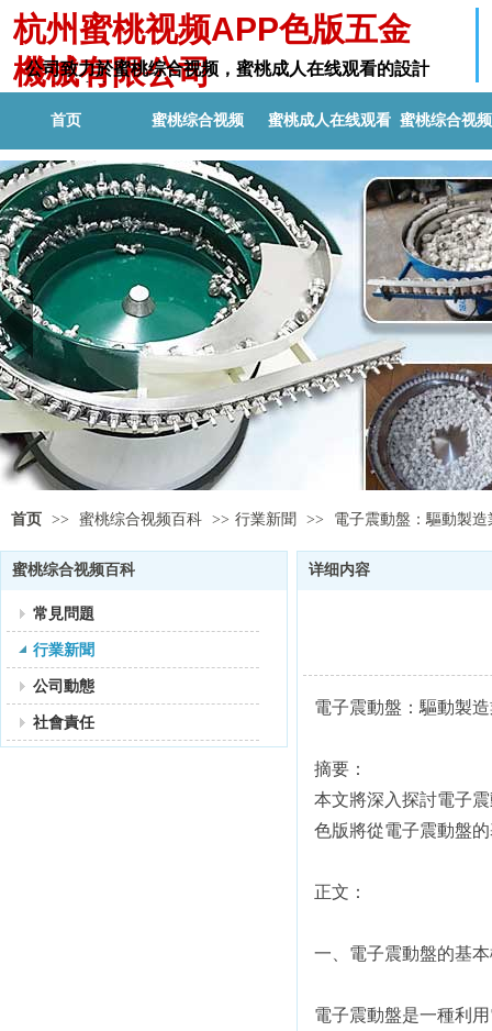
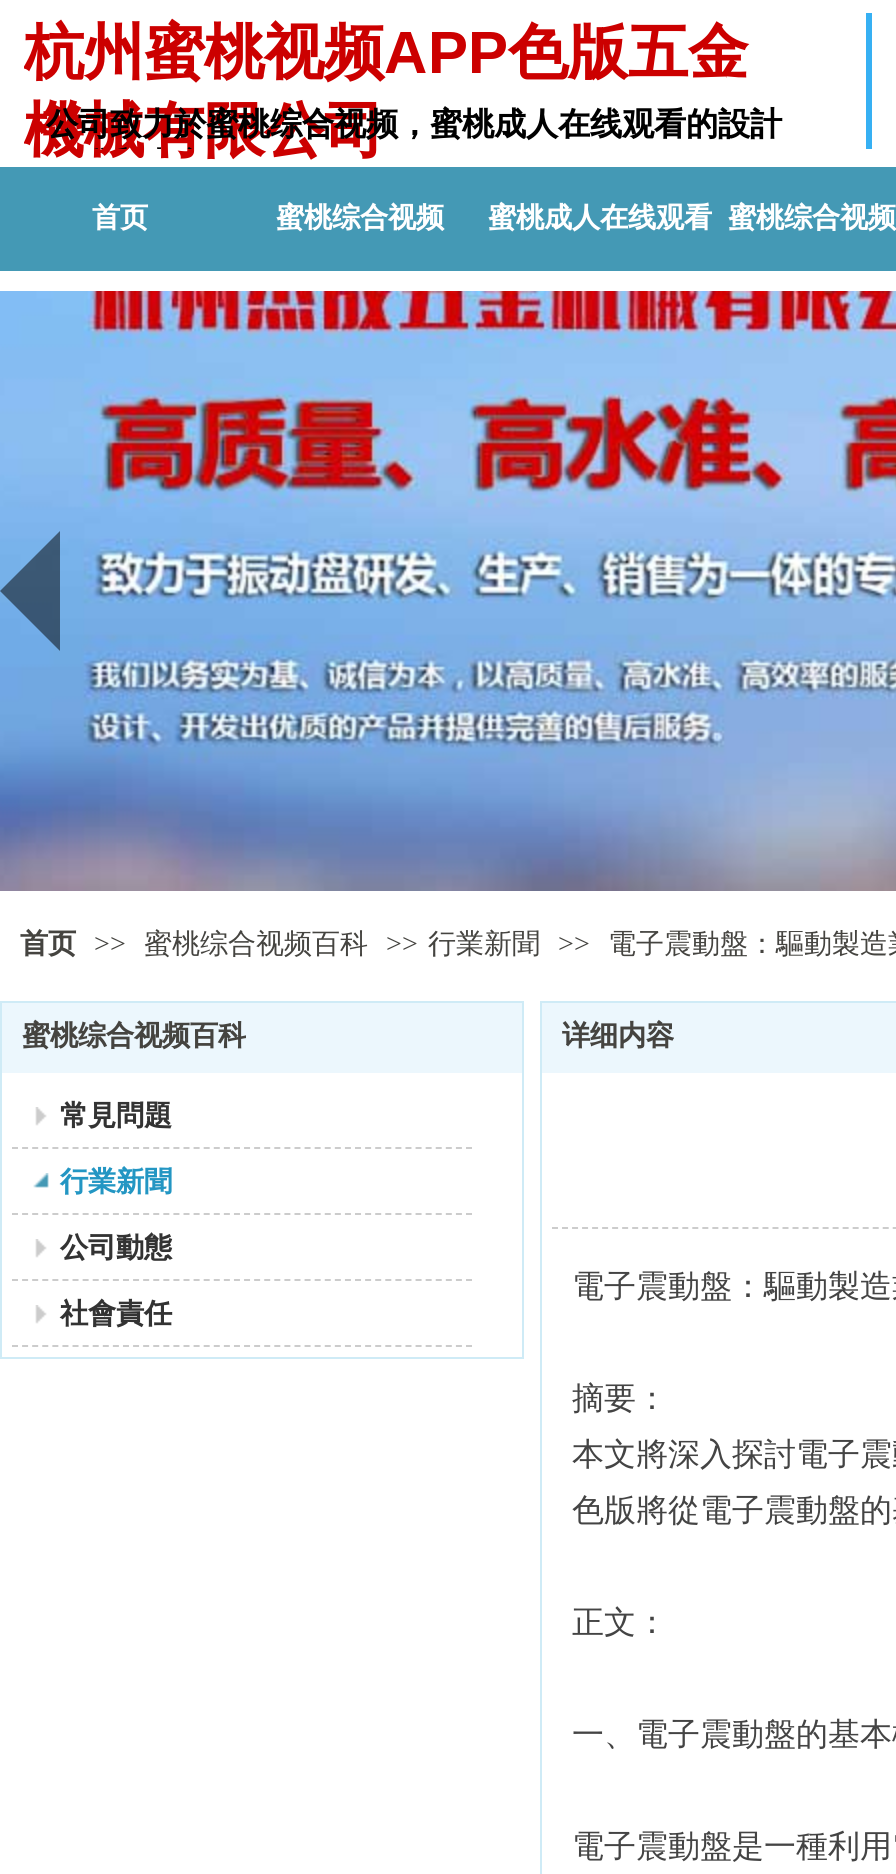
[3,159,489,491] [image] -> [6,289,890,893] [image]

